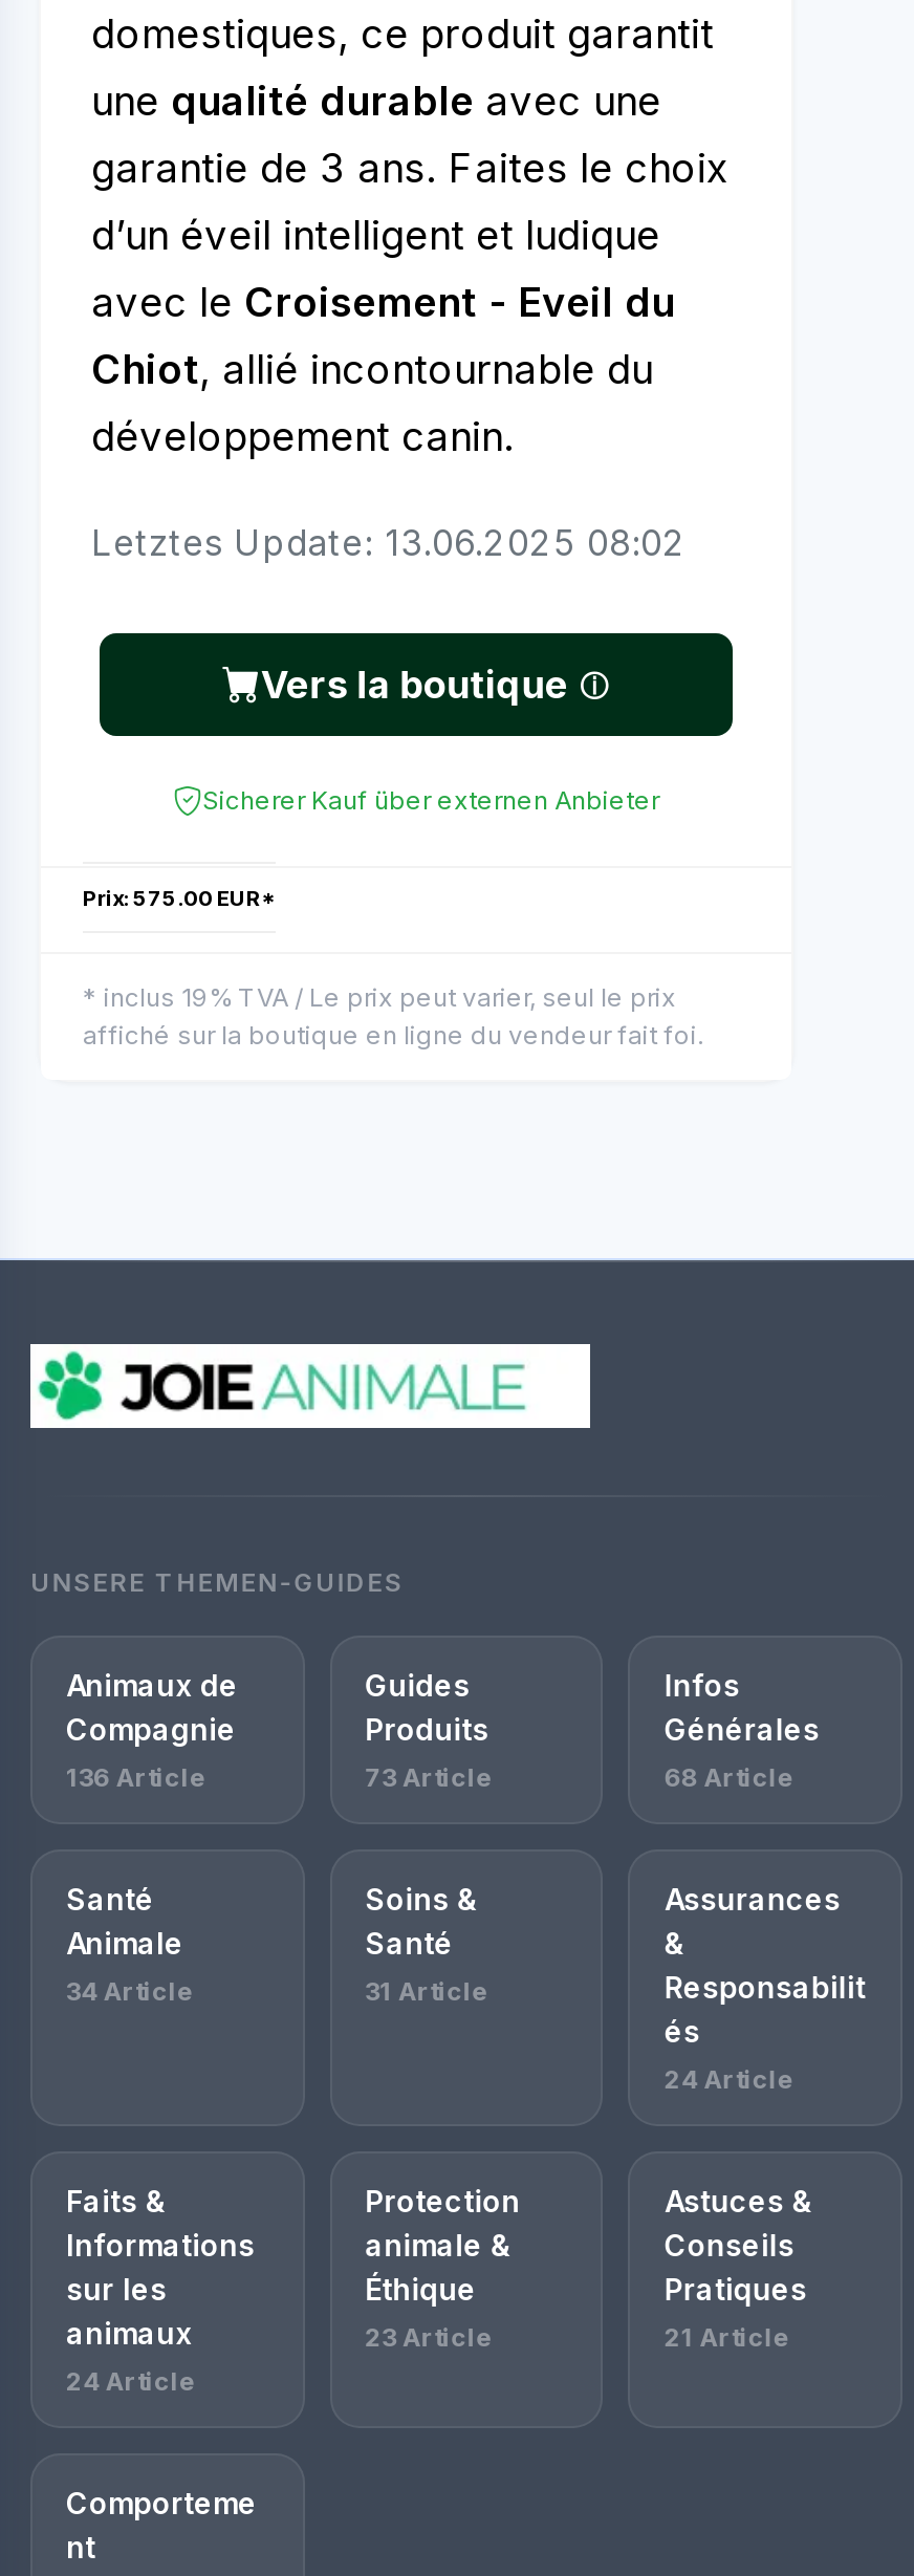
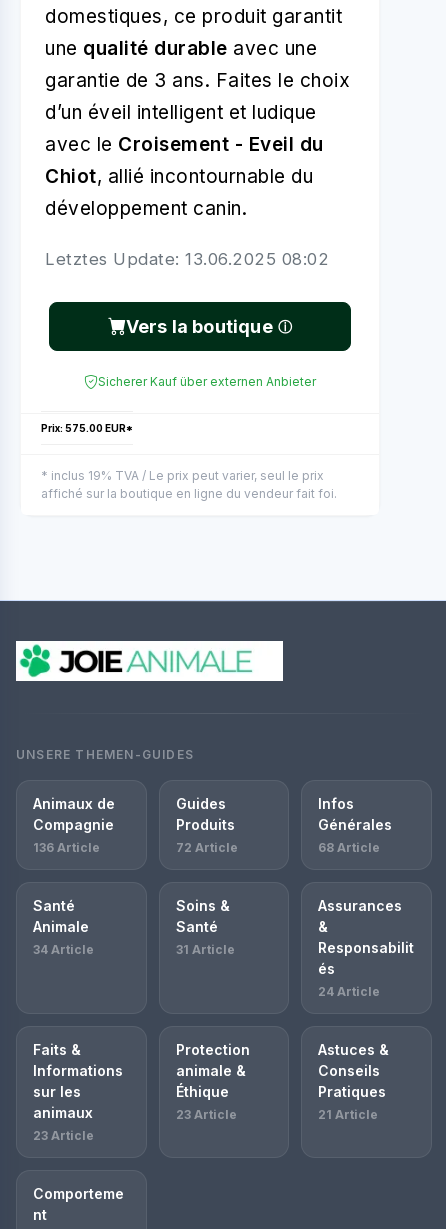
[365,1761,493,1793] 73 Article -> [176,840,238,855] 72 Article
[66,2365,196,2397] 24 Article -> [33,1128,94,1143] 23 Article

